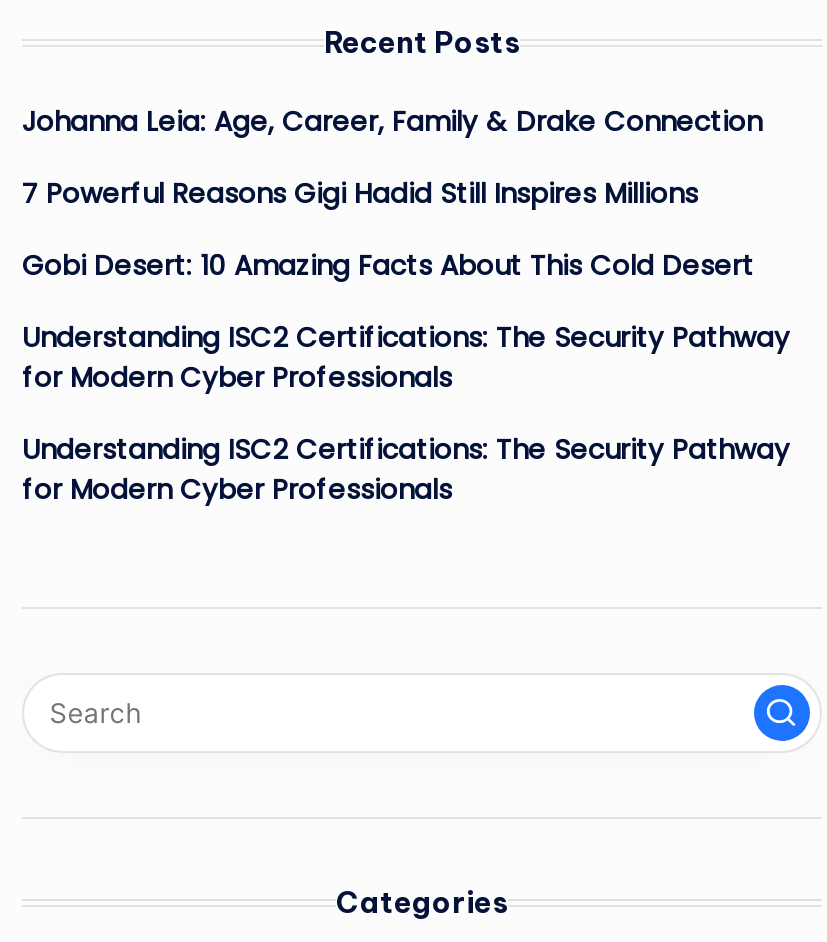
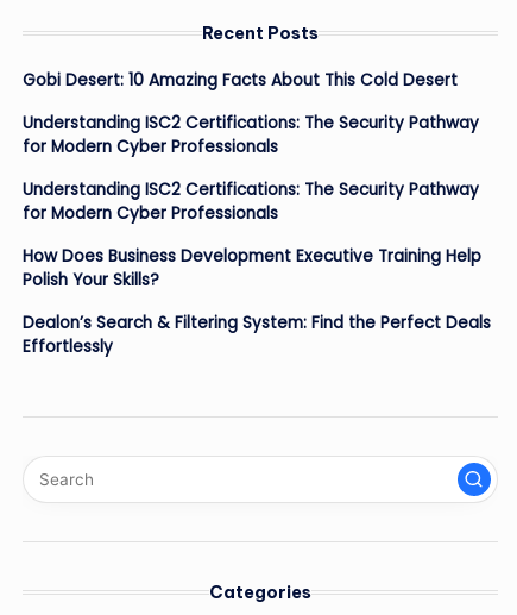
[22,104,762,214] Johanna Leia: Age, Career, Family & Drake Connection | 7 Powerful Reasons Gigi Hadid Still Inspires Millions -> none
moved [22,248,790,510] -> [23,69,479,225]: Gobi Desert: 10 Amazing Facts About This Cold Desert | Understanding ISC2 Certifications: The Security Pathway | for Modern Cyber Professionals | Understanding ISC2 Certifications: The Security Pathway | for Modern Cyber Professionals
none -> [23,245,491,358] How Does Business Development Executive Training Help | Polish Your Skills? | Dealon’s Search & Filtering System: Find the Perfect Deals | Effortlessly

